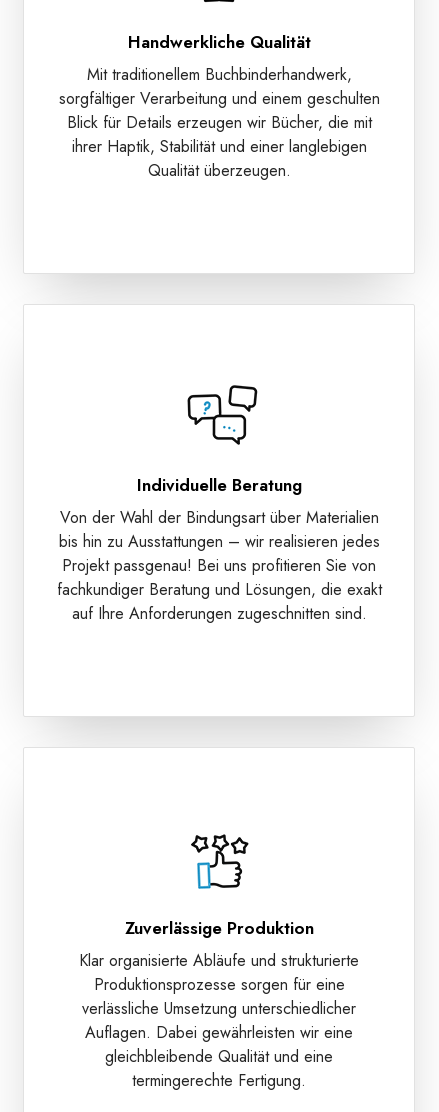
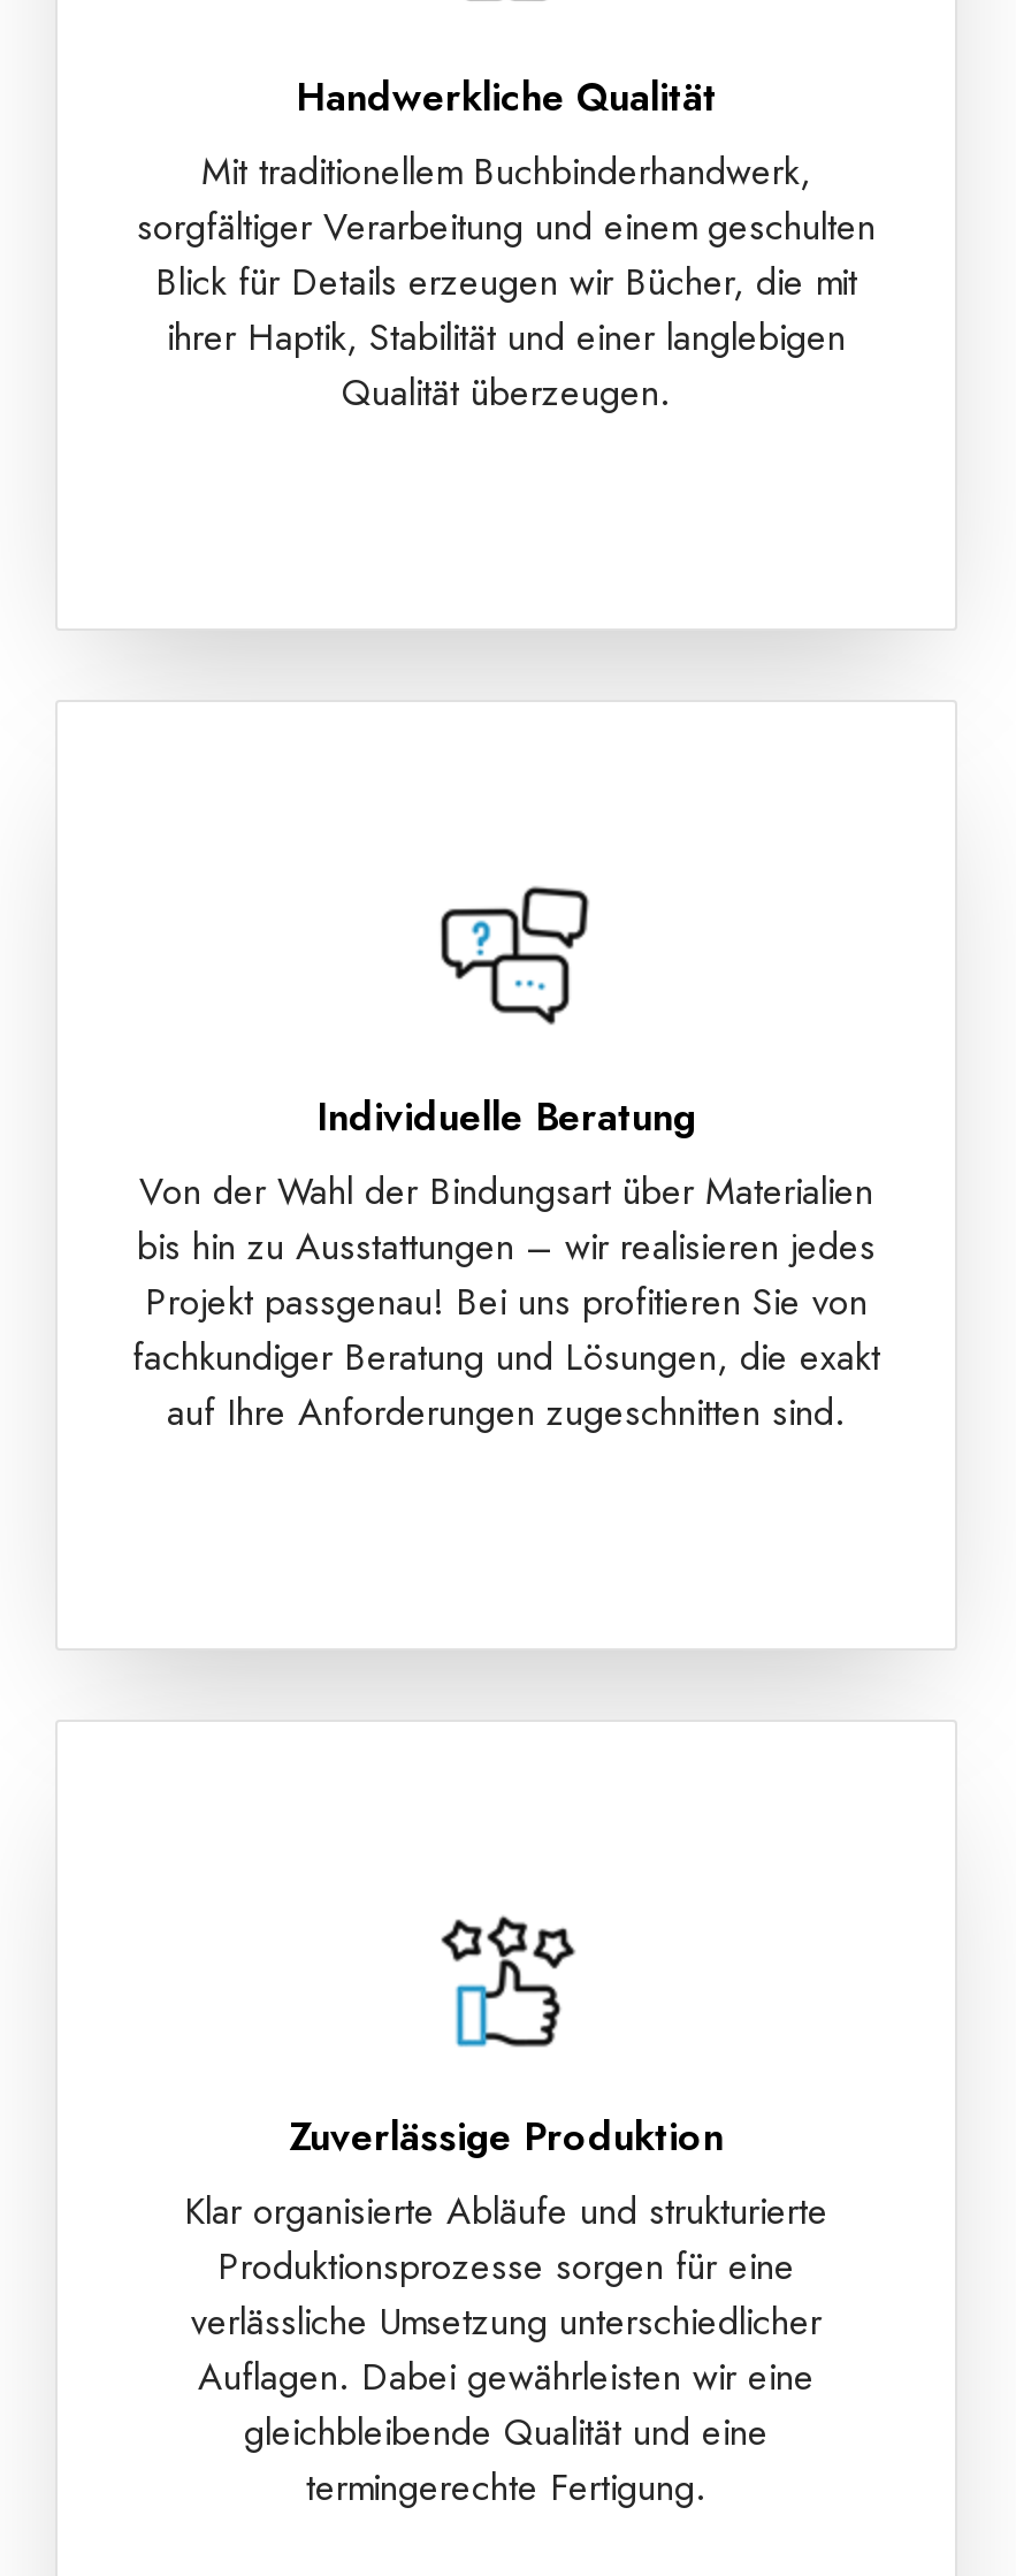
[186,384,259,433] [image] -> [433,886,596,988] [image]

